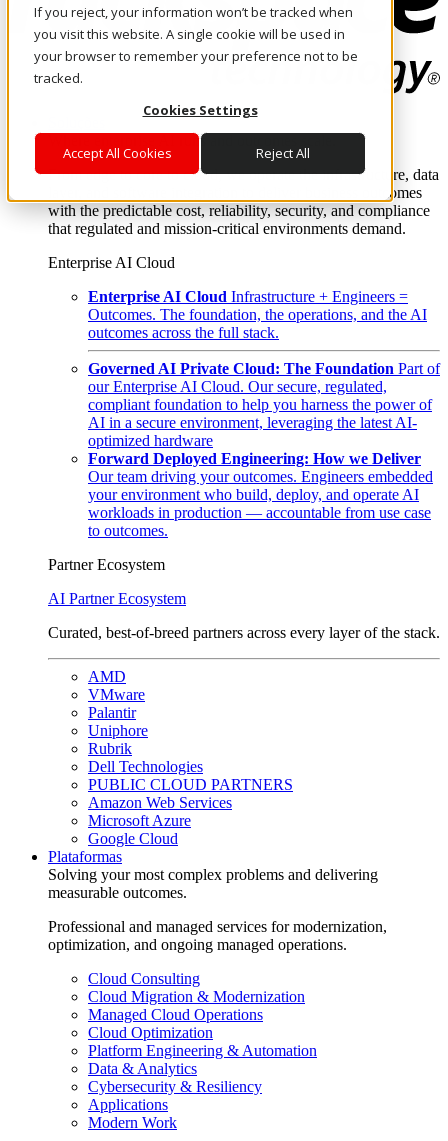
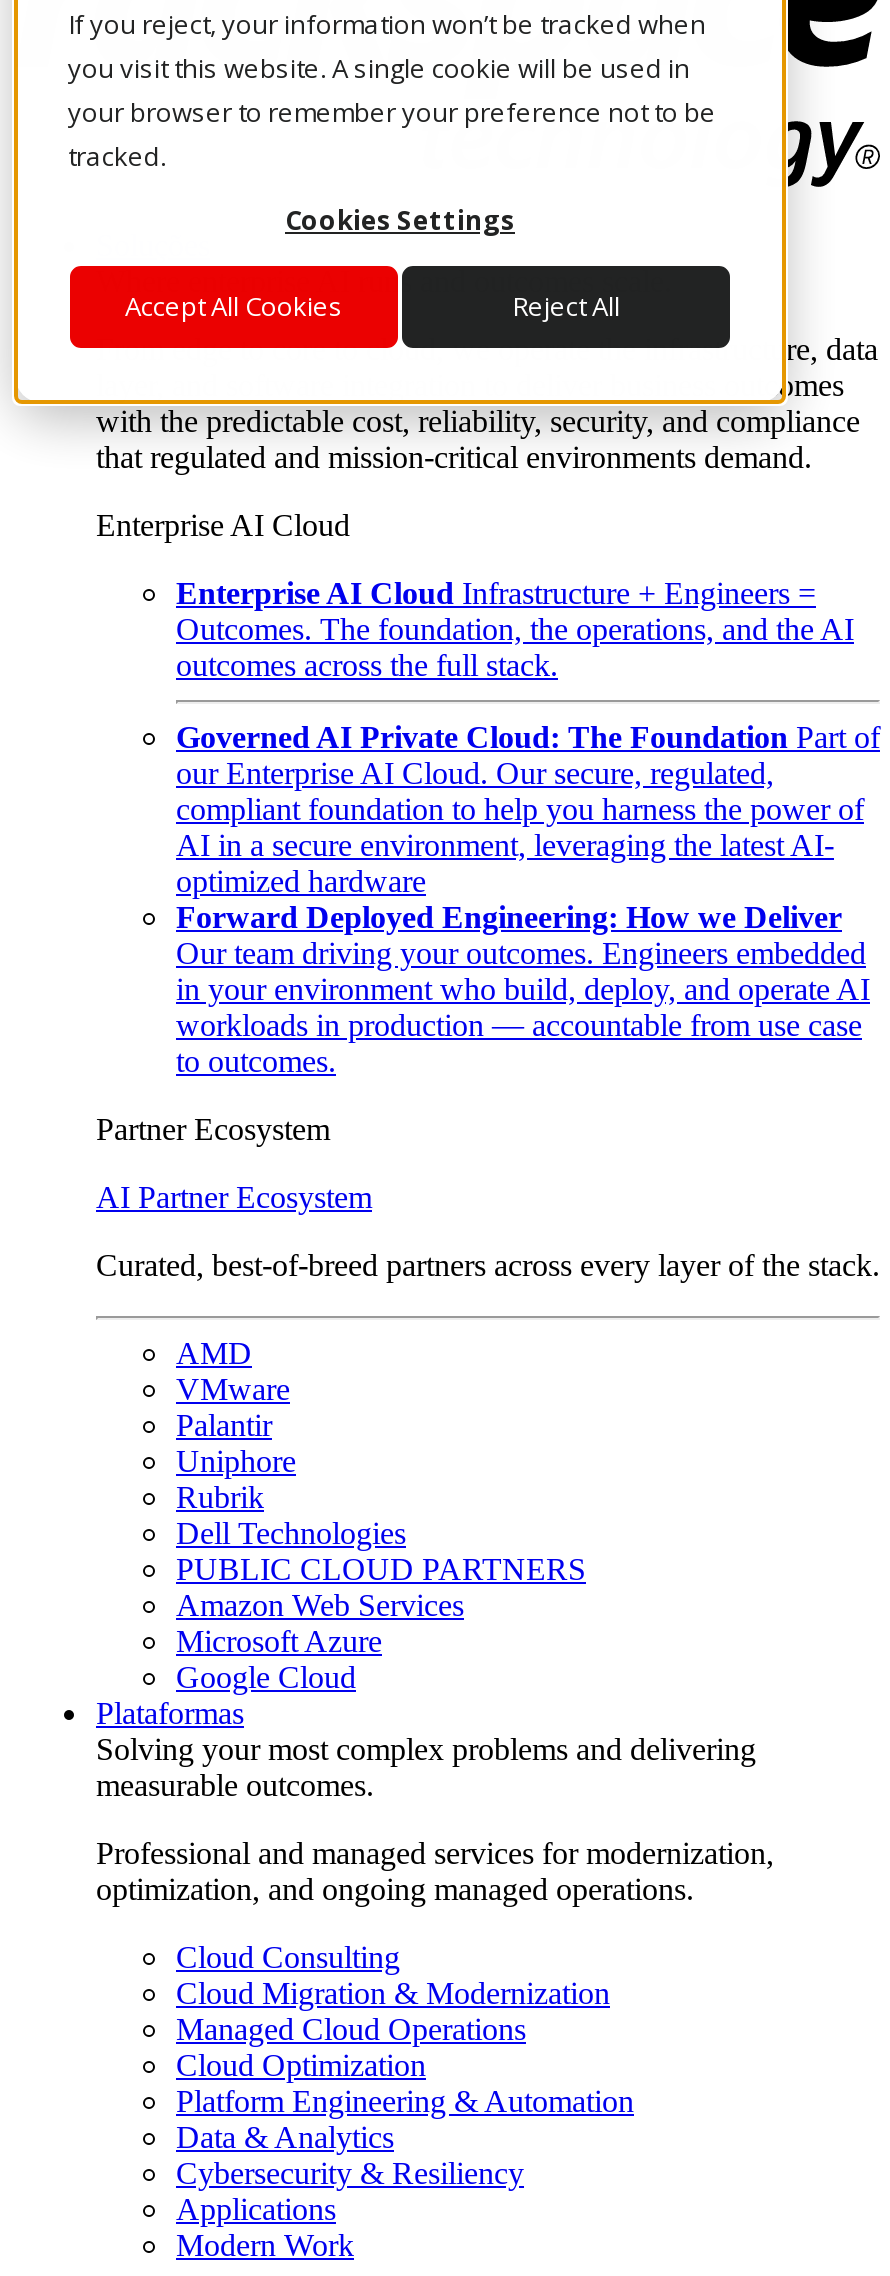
[88,486,419,503] your environment who build, deploy, and operate AI -> [176,972,870,1006] in your environment who build, deploy, and operate AI

